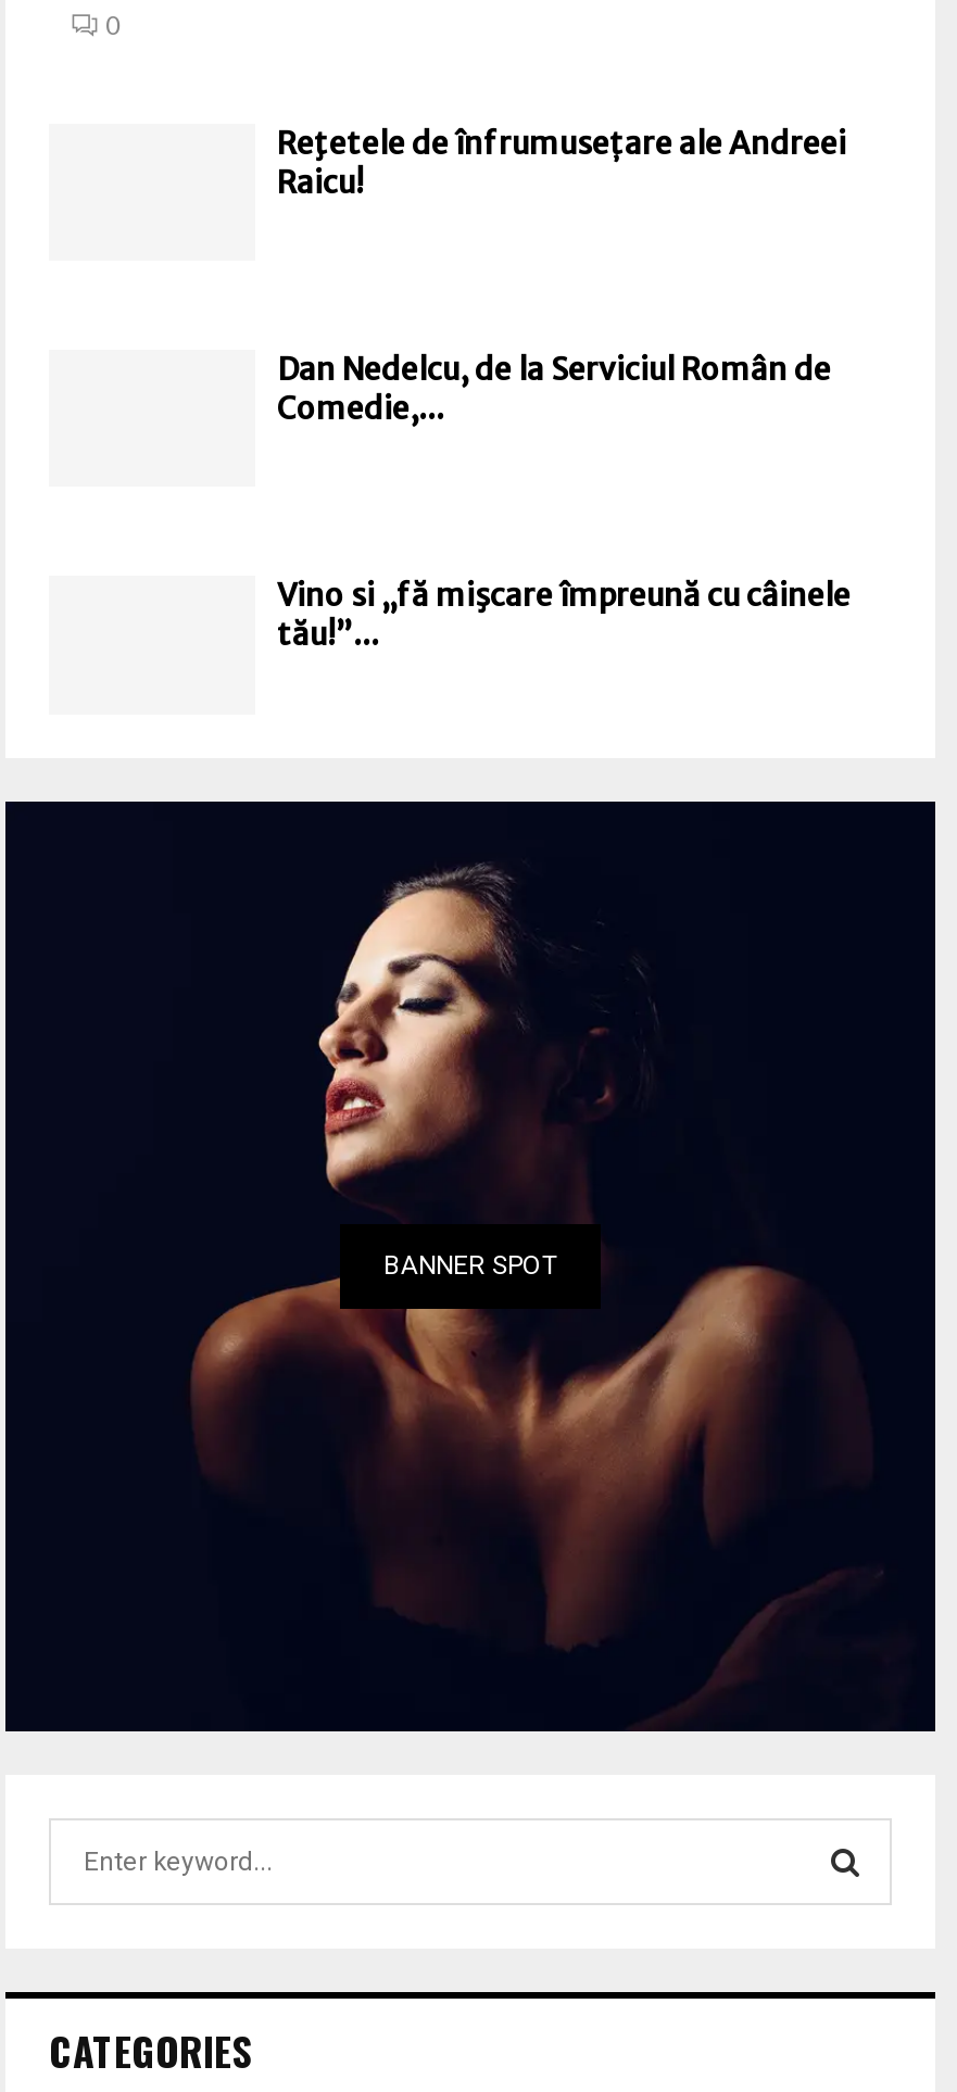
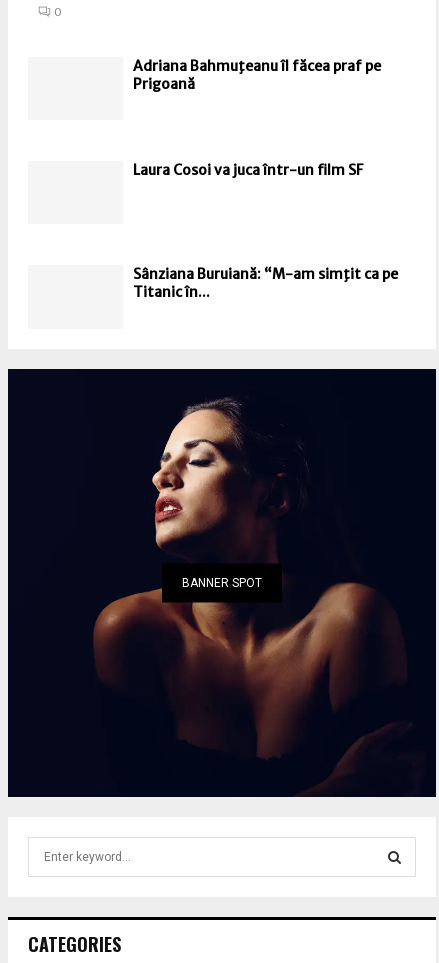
[277,123,846,201] Reţetele de înfrumusețare ale Andreei | Raicu! -> [133,57,381,93] Adriana Bahmuţeanu îl făcea praf pe | Prigoană
[277,350,831,428] Dan Nedelcu, de la Serviciul Român de | Comedie,... -> [133,161,363,179] Laura Cosoi va juca într-un film SF
[277,576,851,655] Vino si „fă mişcare împreună cu câinele | tău!”... -> [133,265,398,301] Sânziana Buruiană: “M-am simţit ca pe | Titanic în...

